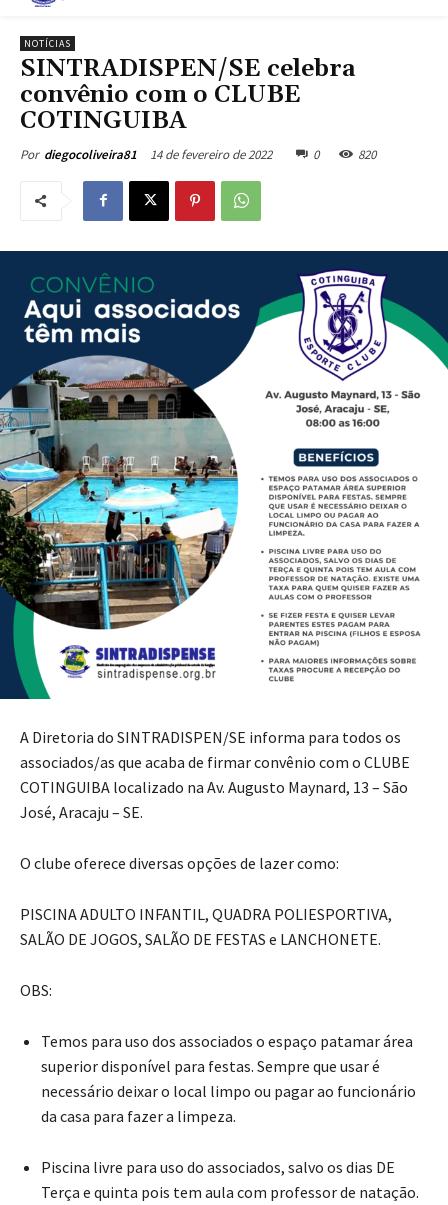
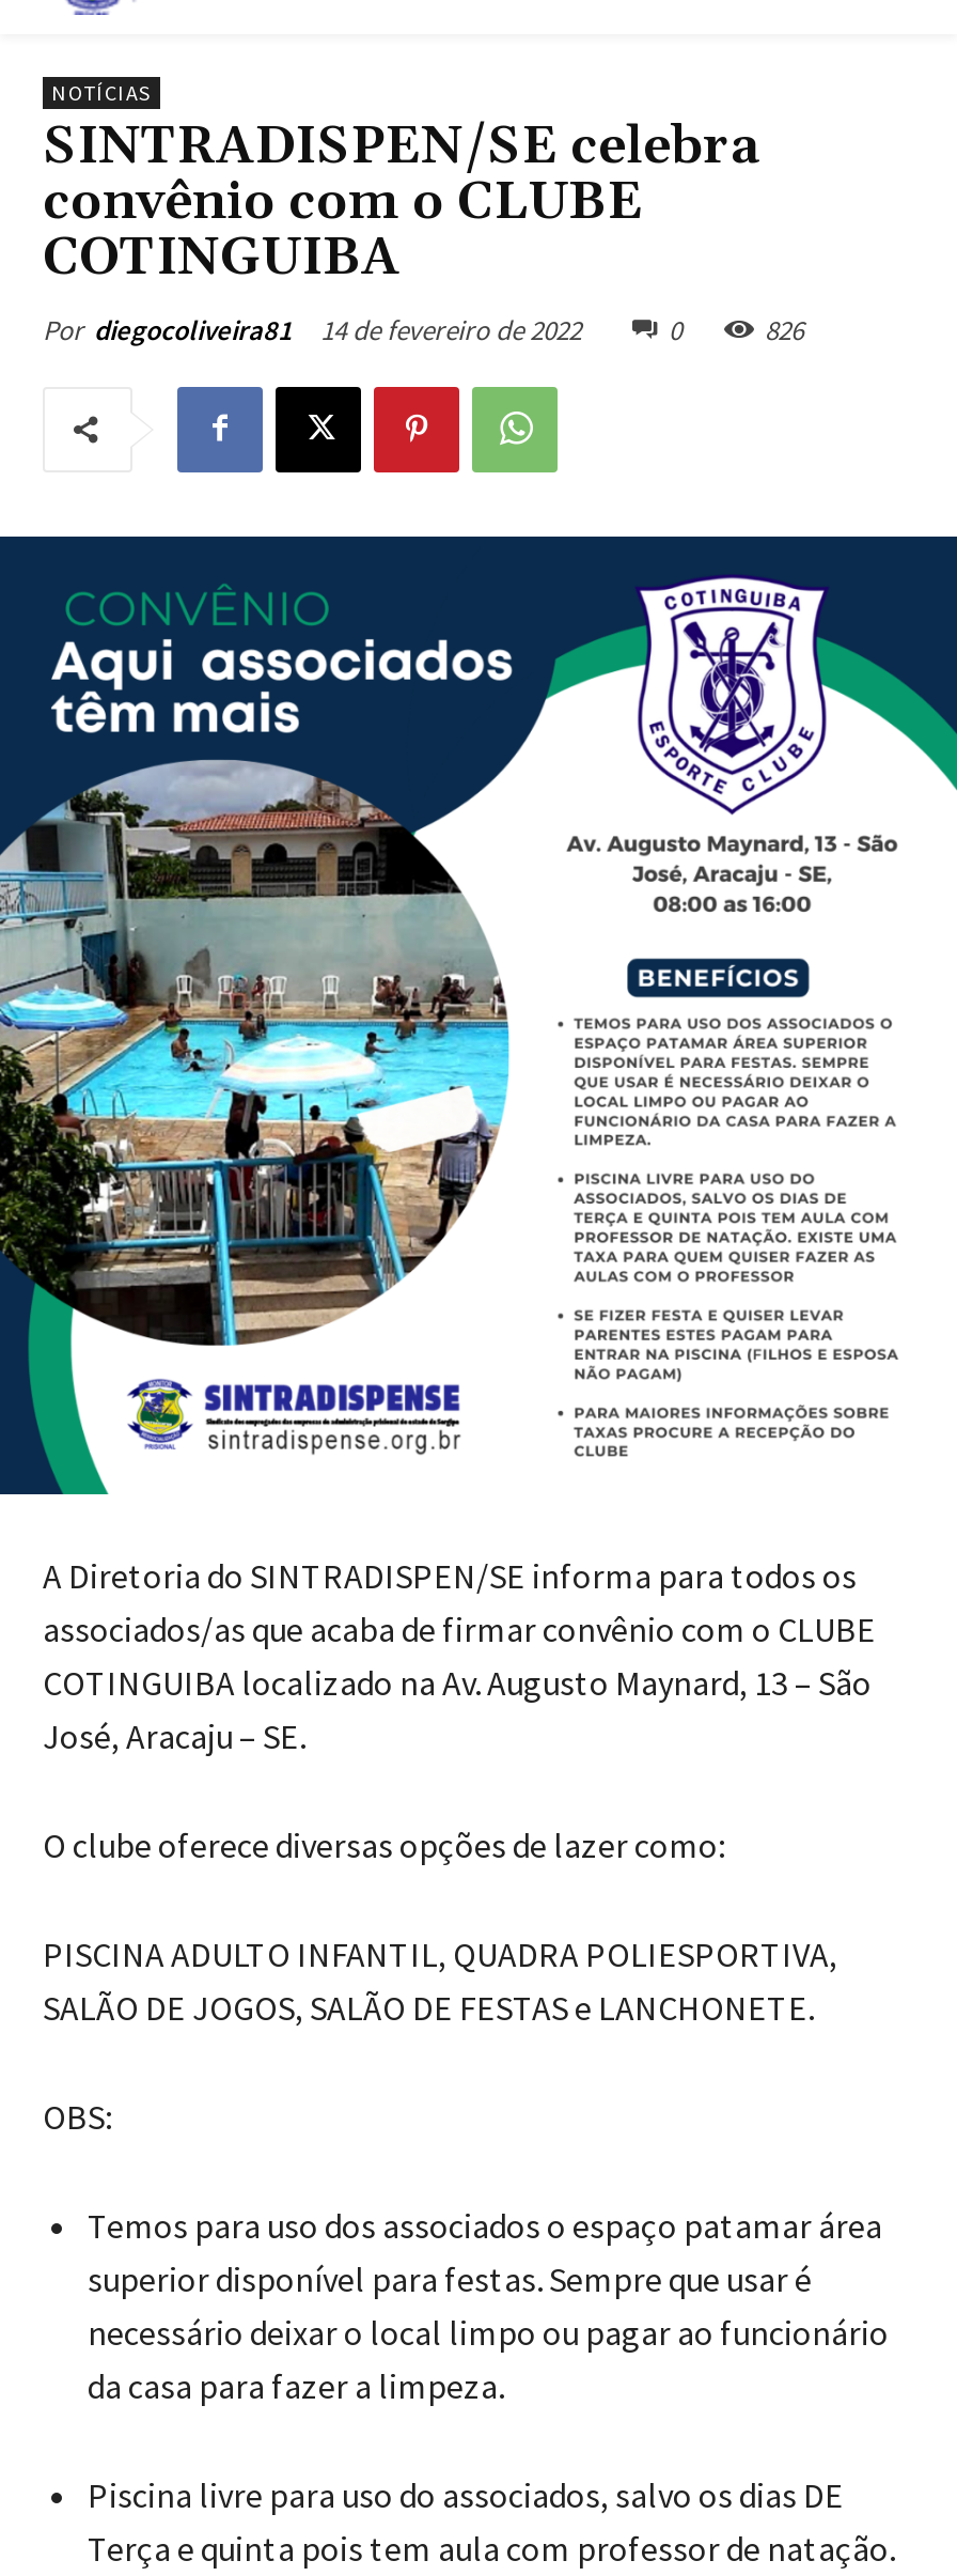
[358,145,376,162] 820 -> [765,311,803,347] 826

